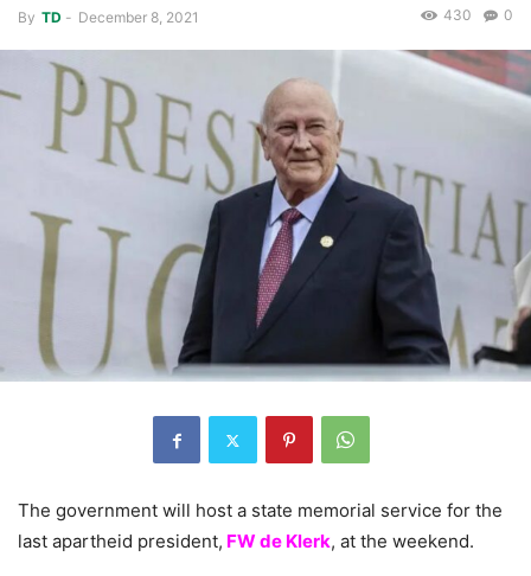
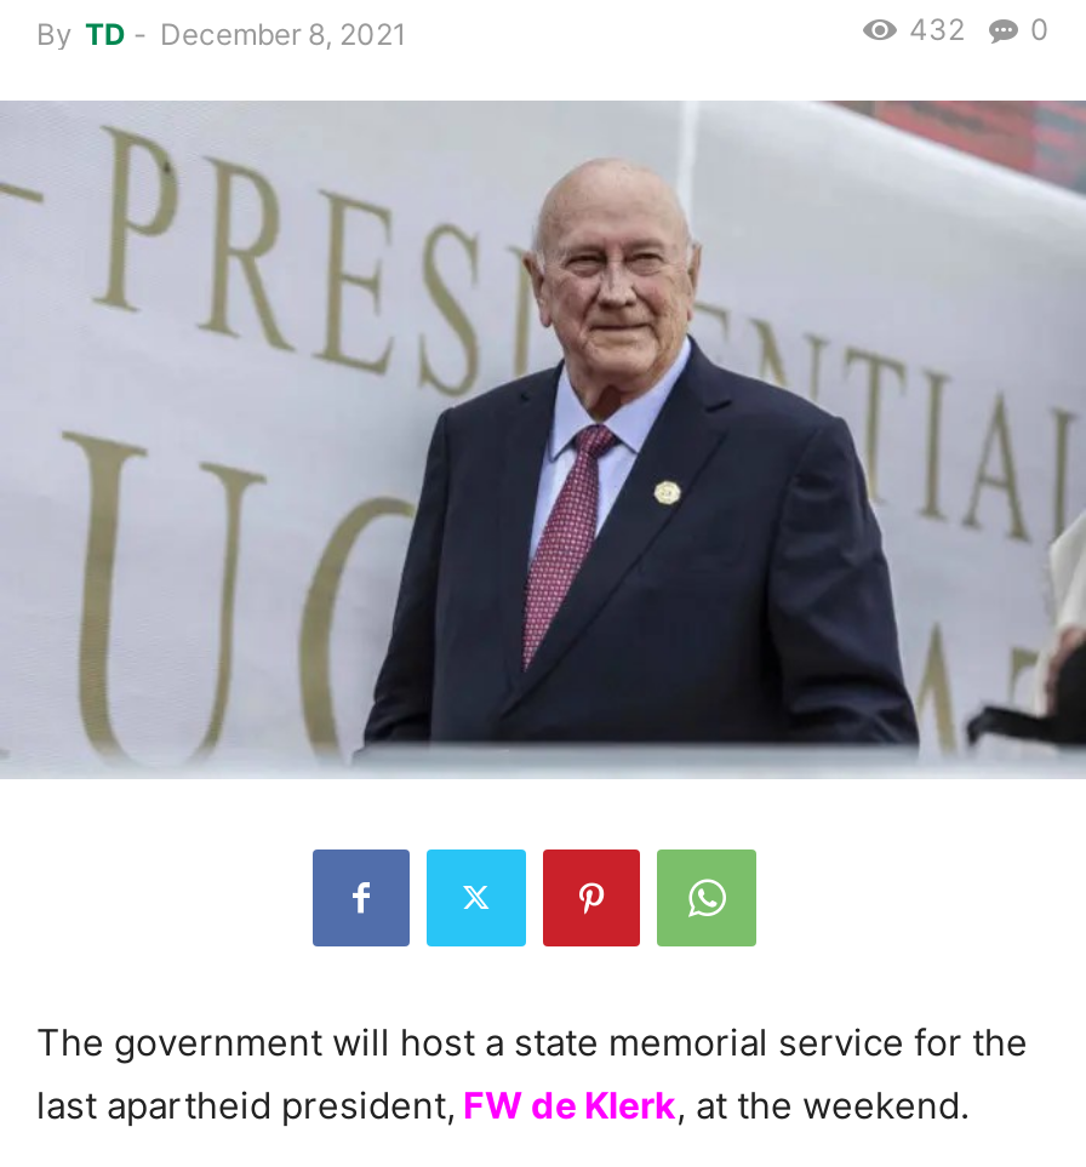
[443,6,513,24] 430 0 -> [909,11,1050,47] 432 0

